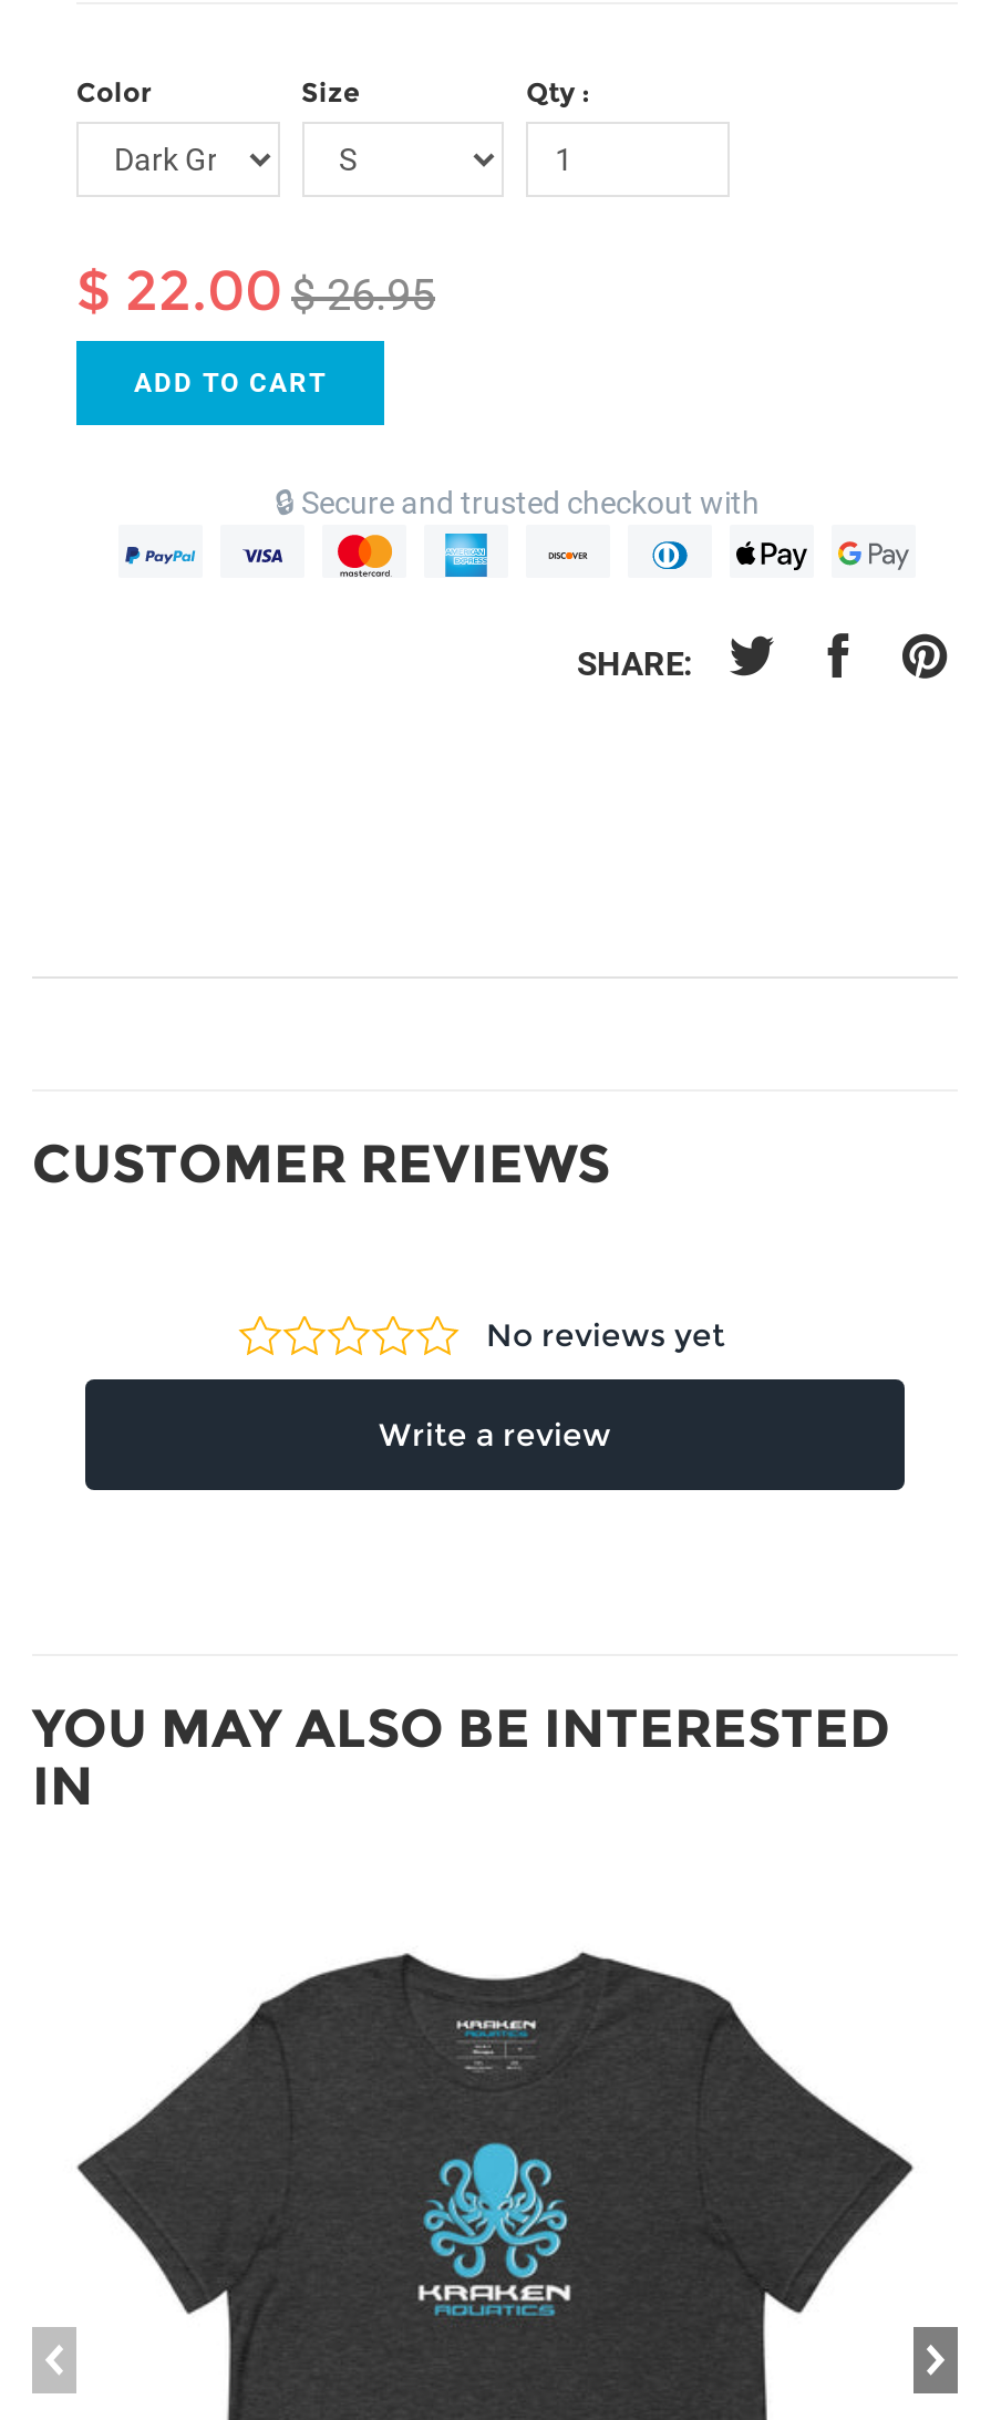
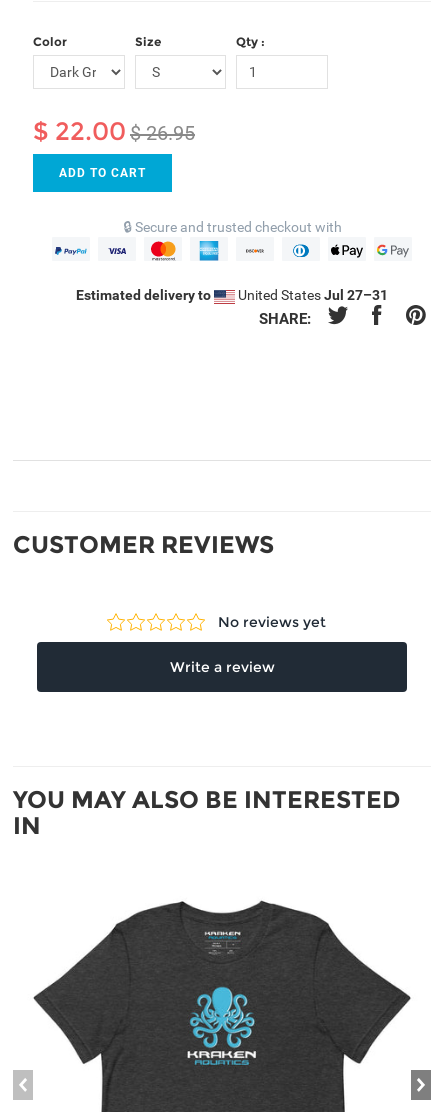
none -> [76,287,388,303] Estimated delivery to | United States Jul 27–31

